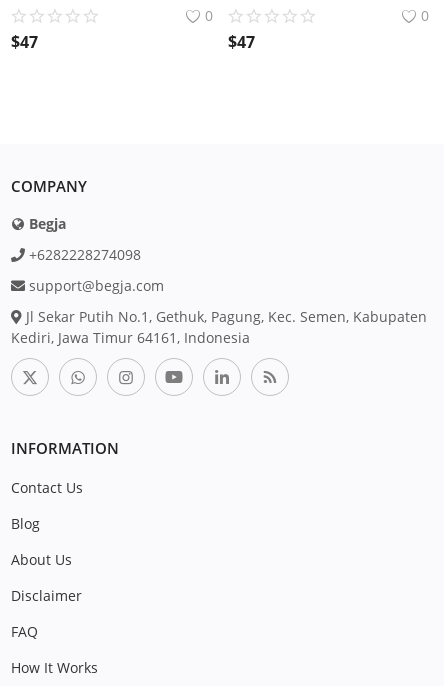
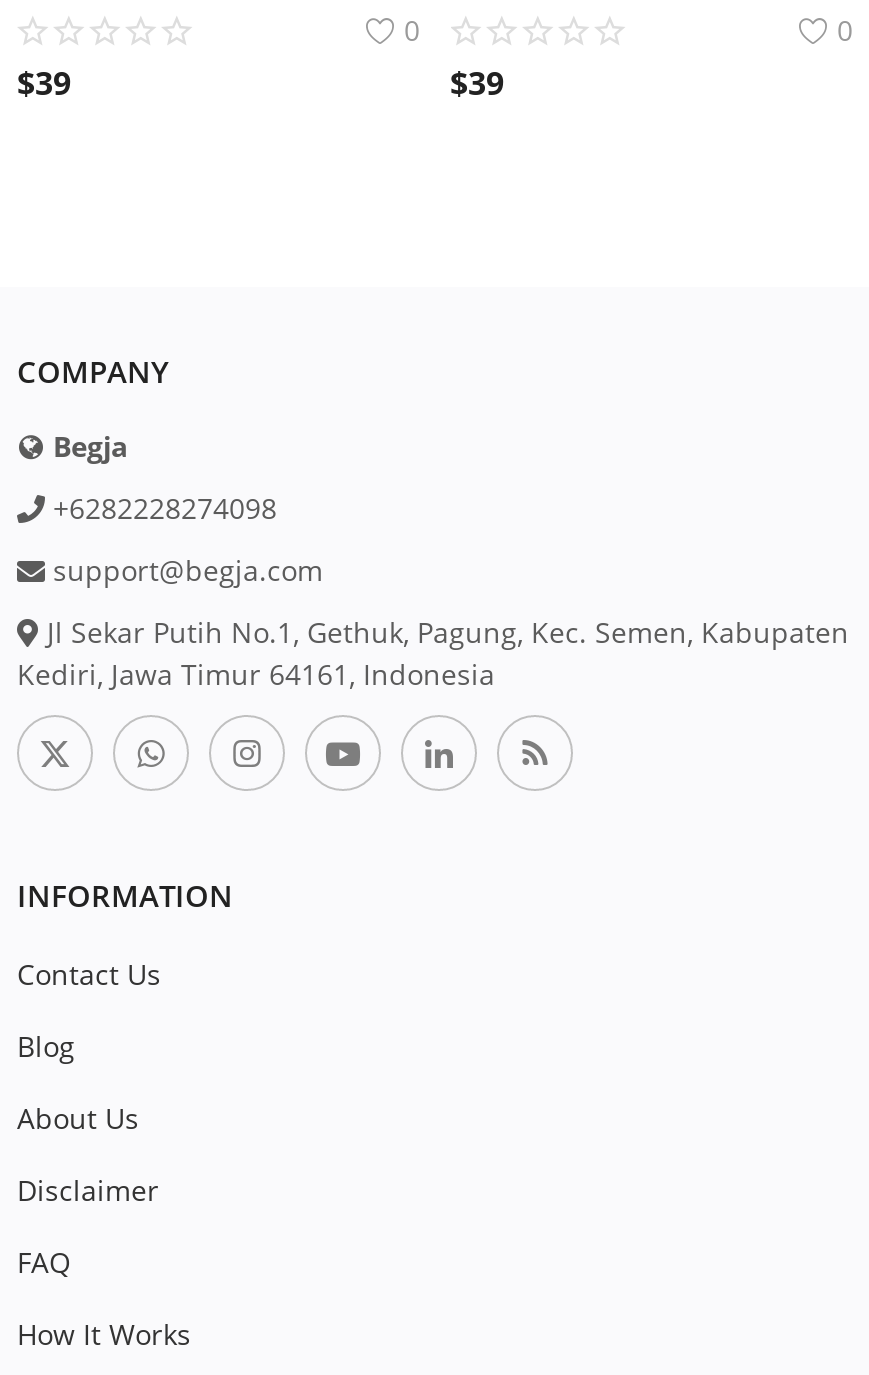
[11,30,38,52] $47 -> [17,60,71,104] $39
[227,30,254,52] $47 -> [450,60,504,104] $39

